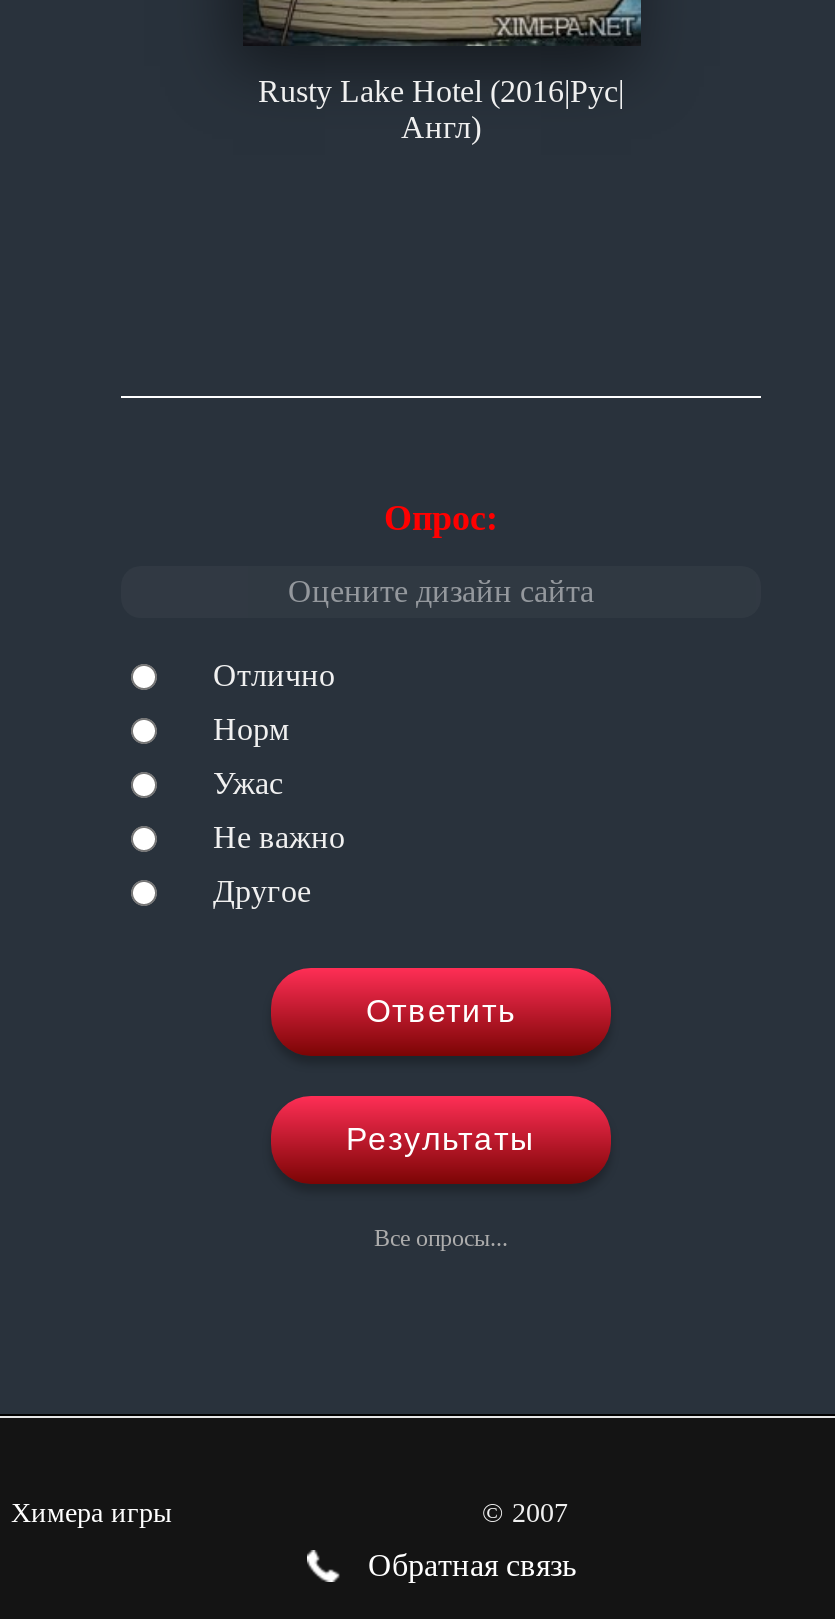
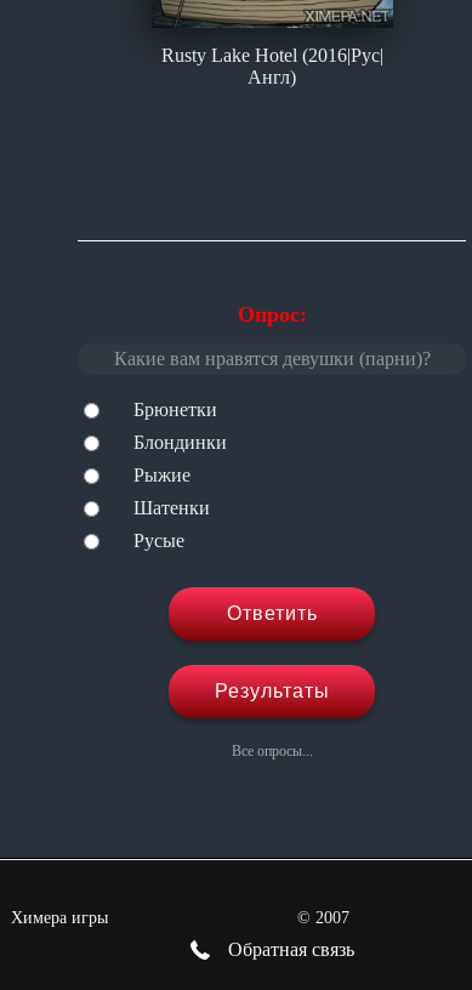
[288,573,594,607] Оцените дизайн сайта -> [113,348,430,368] Какие вам нравятся девушки (парни)?
[213,657,335,691] Отлично -> [133,399,217,419] Брюнетки
[213,711,289,745] Норм -> [133,431,227,452] Блондинки
[213,765,283,799] Ужас -> [133,464,190,485] Рыжие
[213,819,345,853] Не важно -> [133,497,210,518] Шатенки
[213,873,311,907] Другое -> [133,530,184,550] Русые

